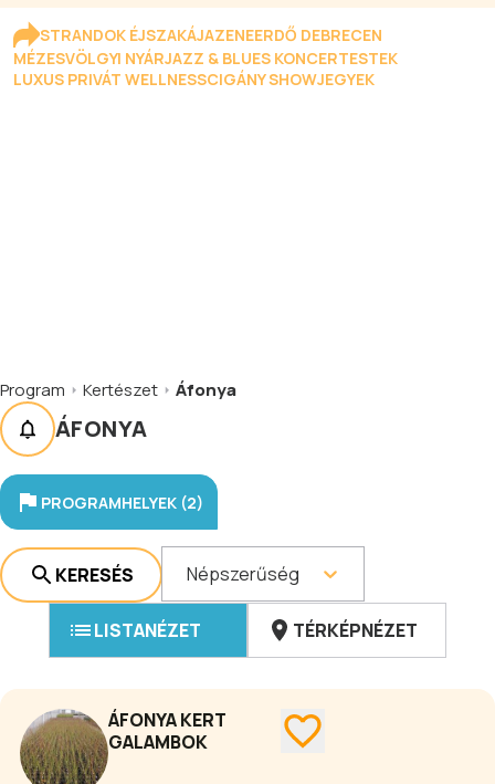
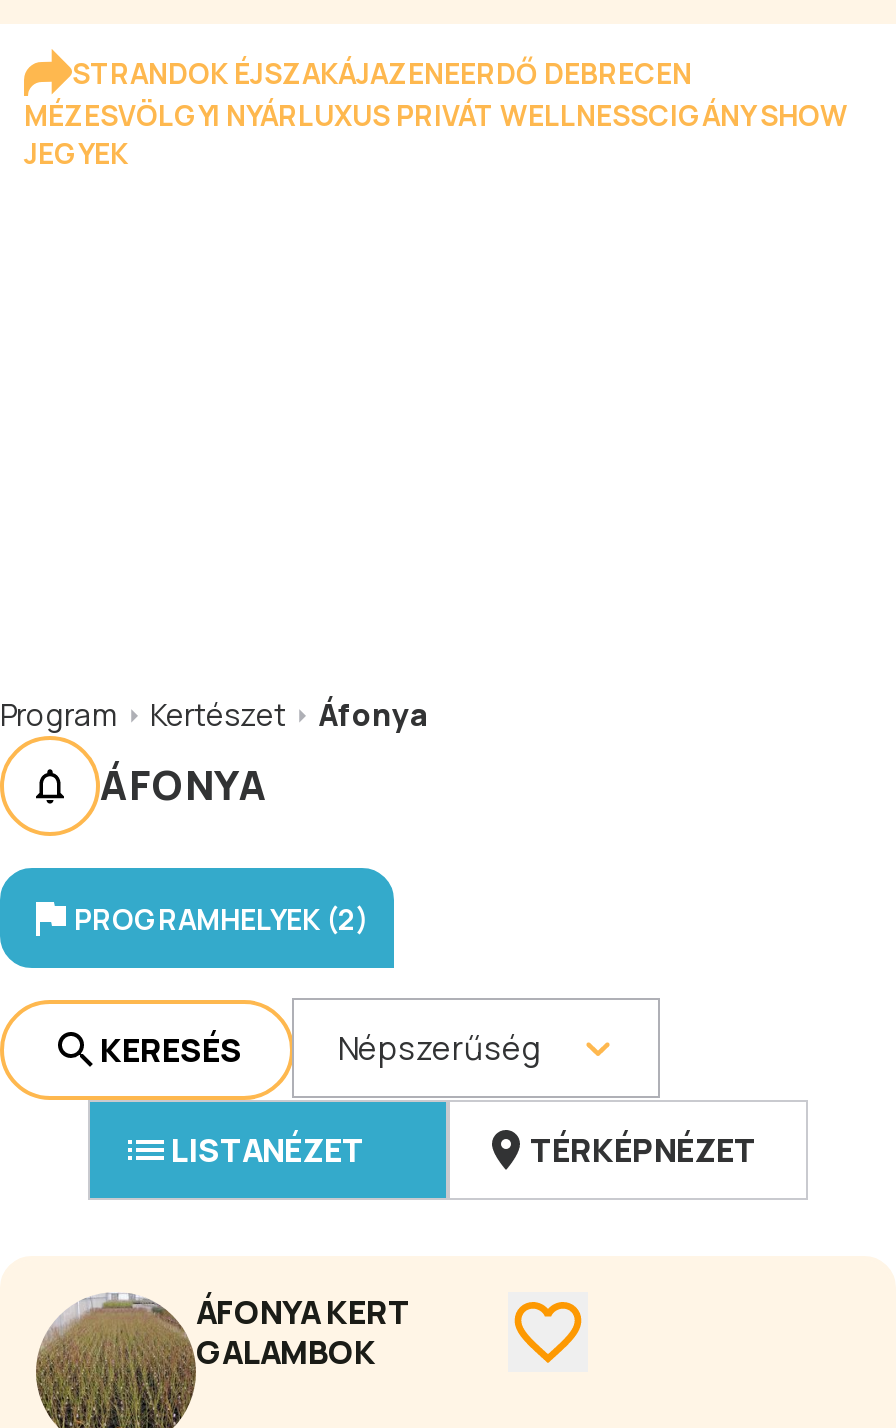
[13,48,398,90] MÉZESVÖLGYI NYÁRJAZZ & BLUES KONCERTESTEK | LUXUS PRIVÁT WELLNESSCIGÁNY SHOWJEGYEK -> [24,96,848,172] MÉZESVÖLGYI NYÁRLUXUS PRIVÁT WELLNESSCIGÁNY SHOW | JEGYEK

